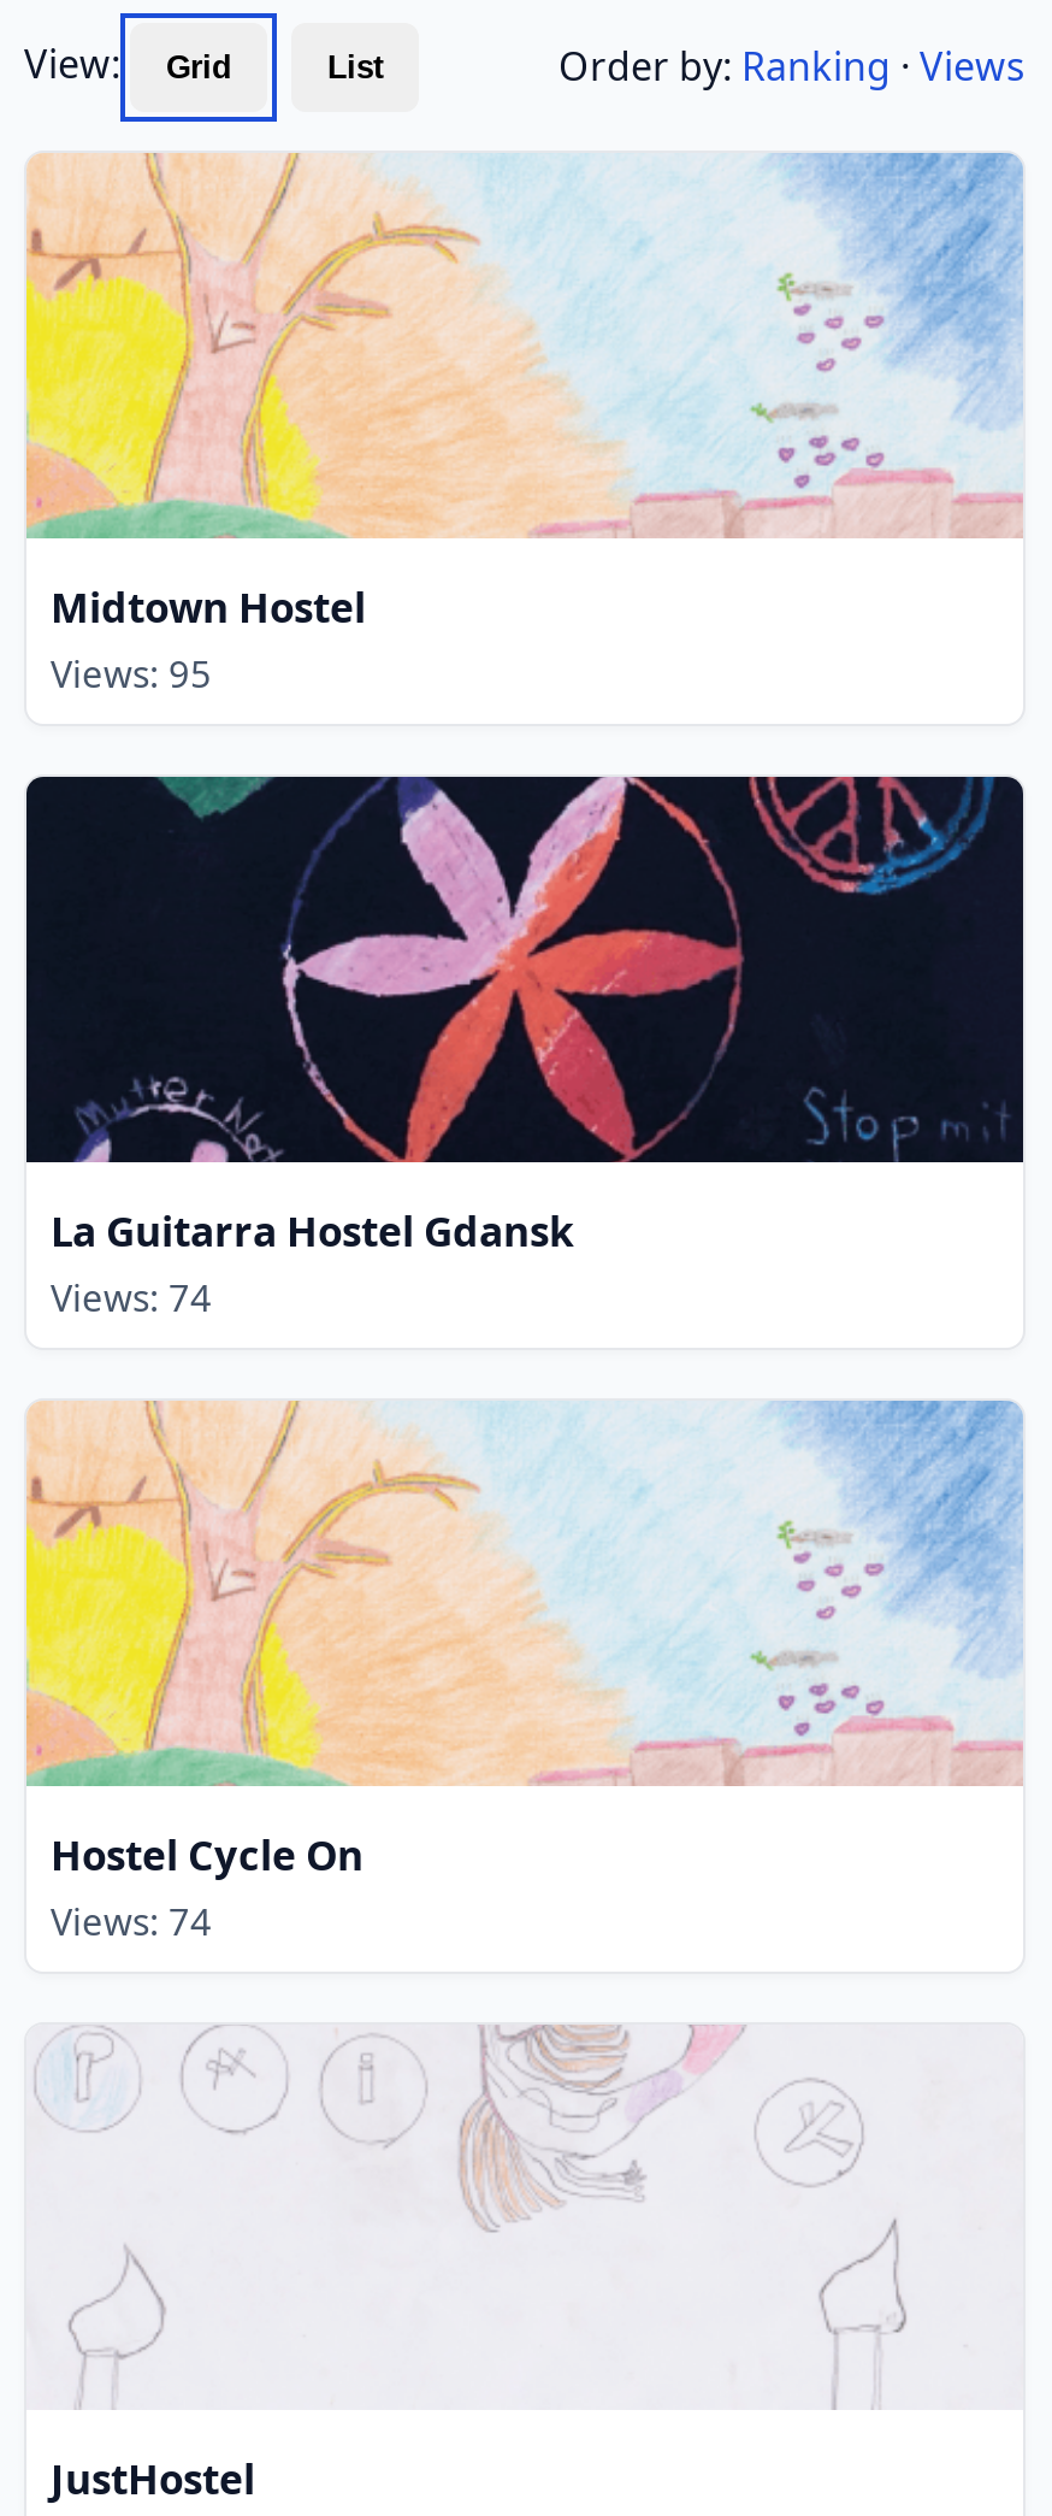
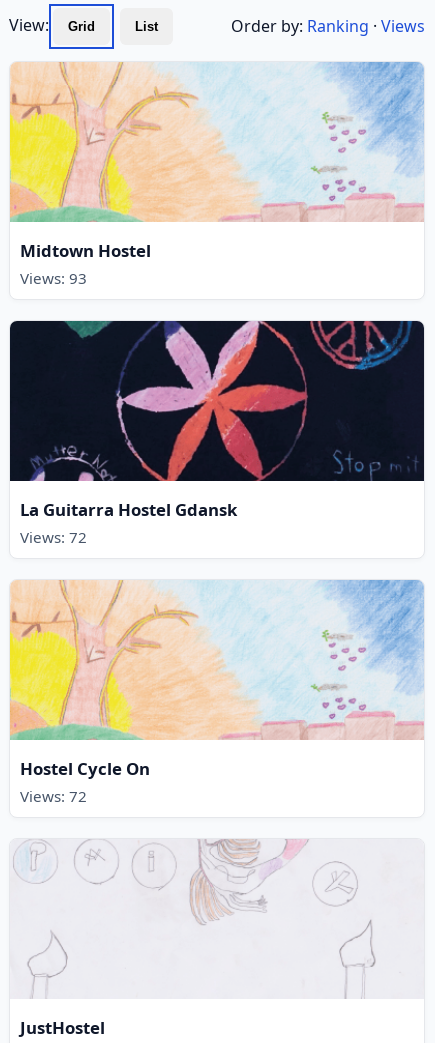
[51,649,212,697] Views: 95 -> [20,268,87,288] Views: 93
[51,1273,212,1321] Views: 74 -> [20,527,87,547] Views: 72
[51,1897,212,1945] Views: 74 -> [20,786,87,806] Views: 72

